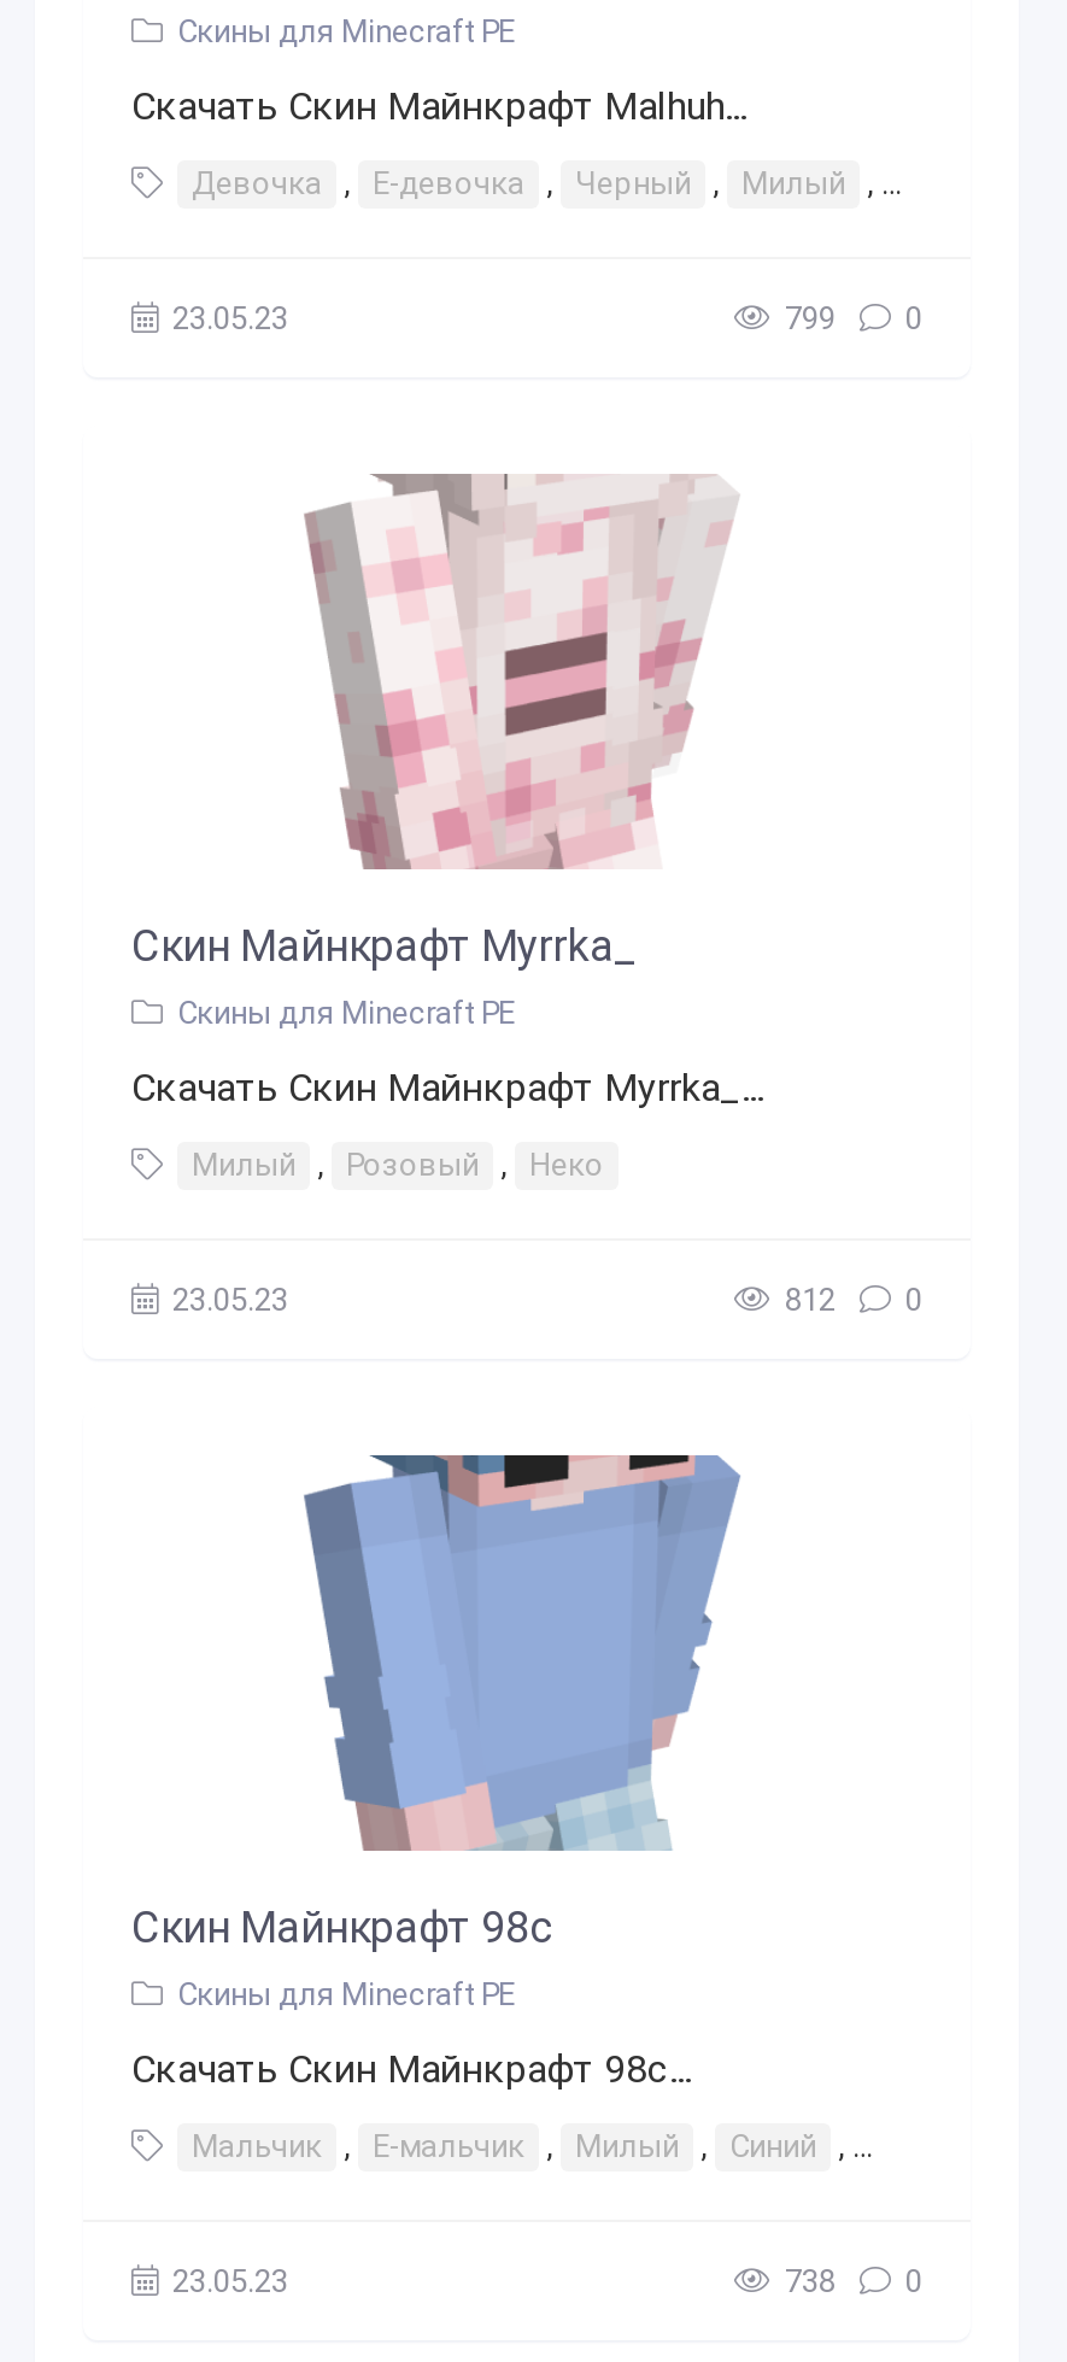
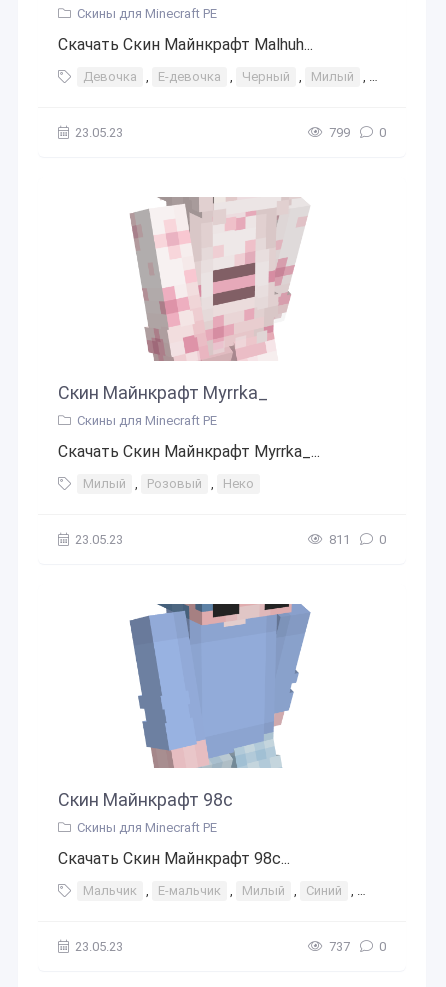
[785,1282,922,1318] 812 0 -> [329,532,386,547] 811 0
[785,2263,922,2299] 738 0 -> [329,939,386,954] 737 0

